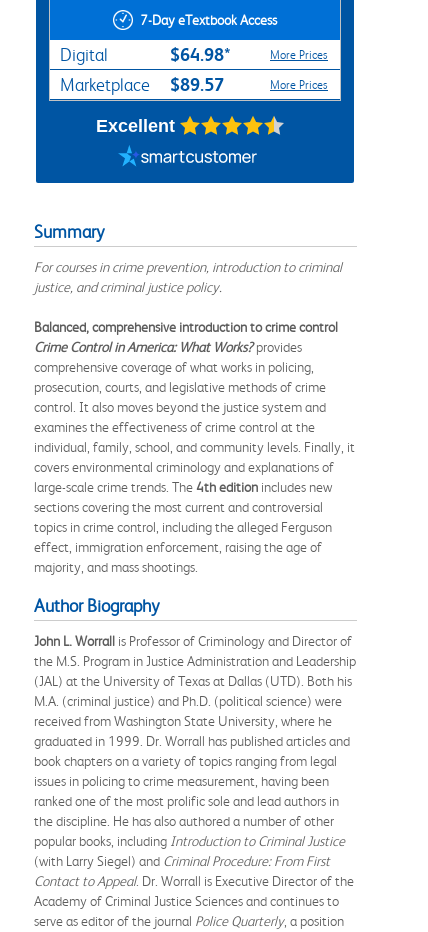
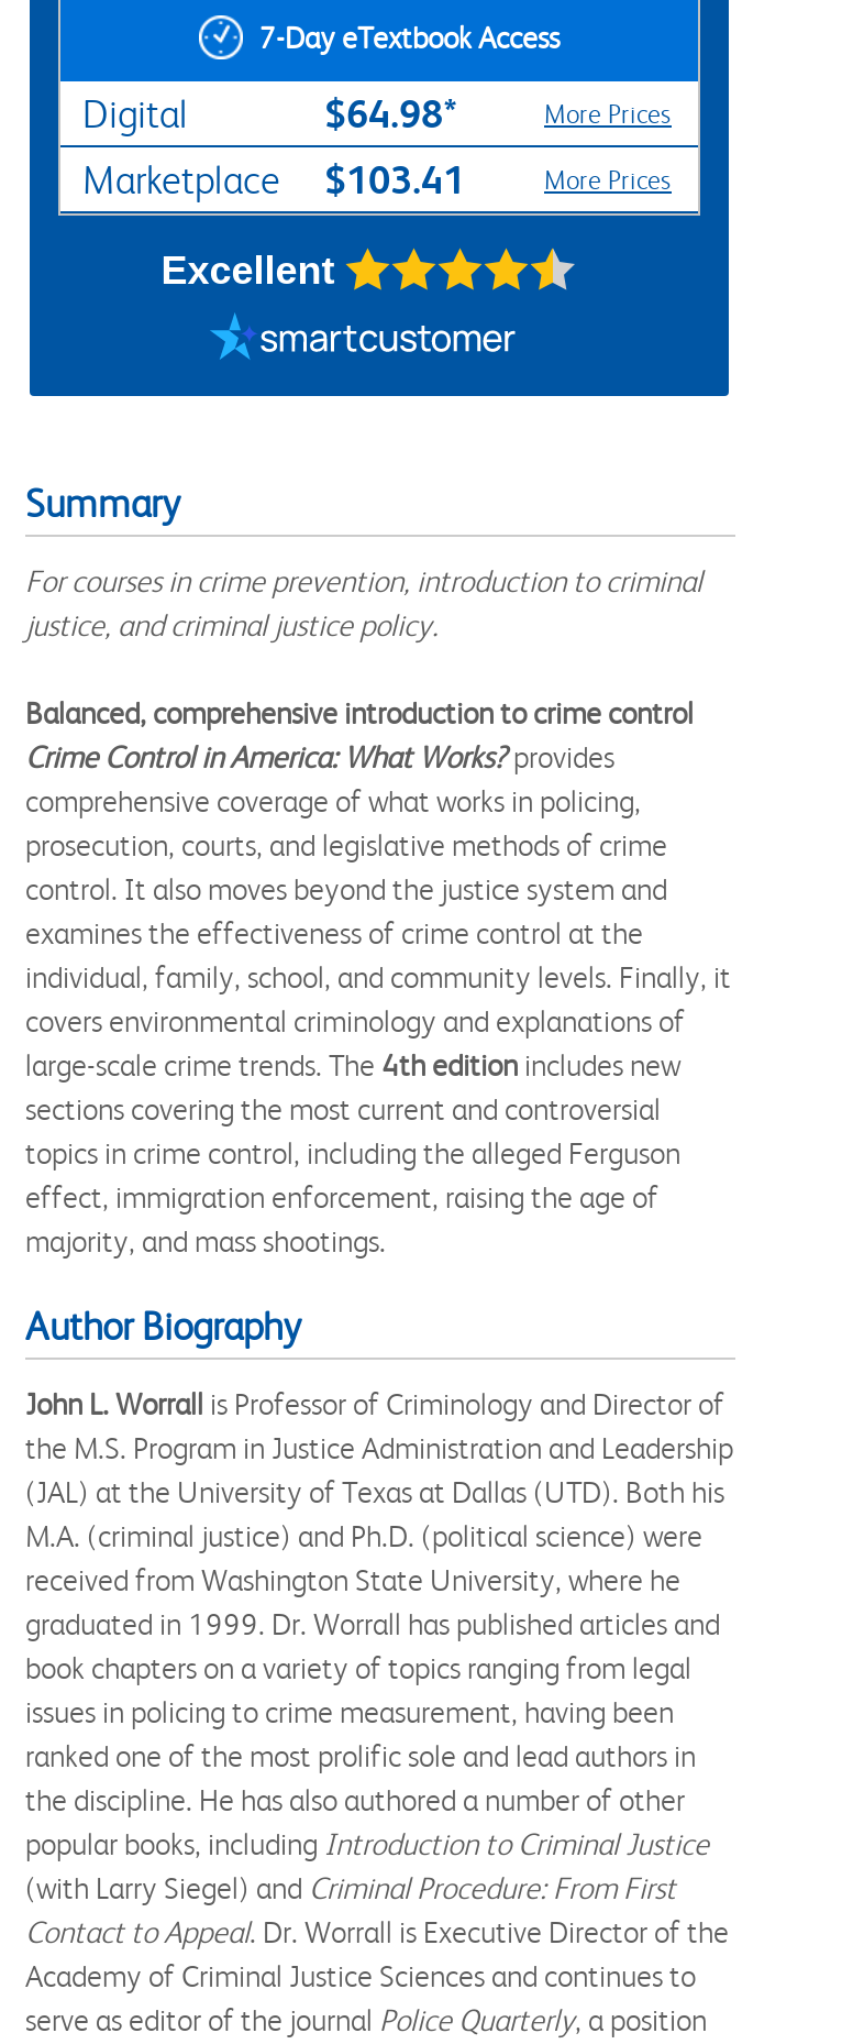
[60,74,224,95] Marketplace $89.57 -> [82,157,465,204] Marketplace $103.41

